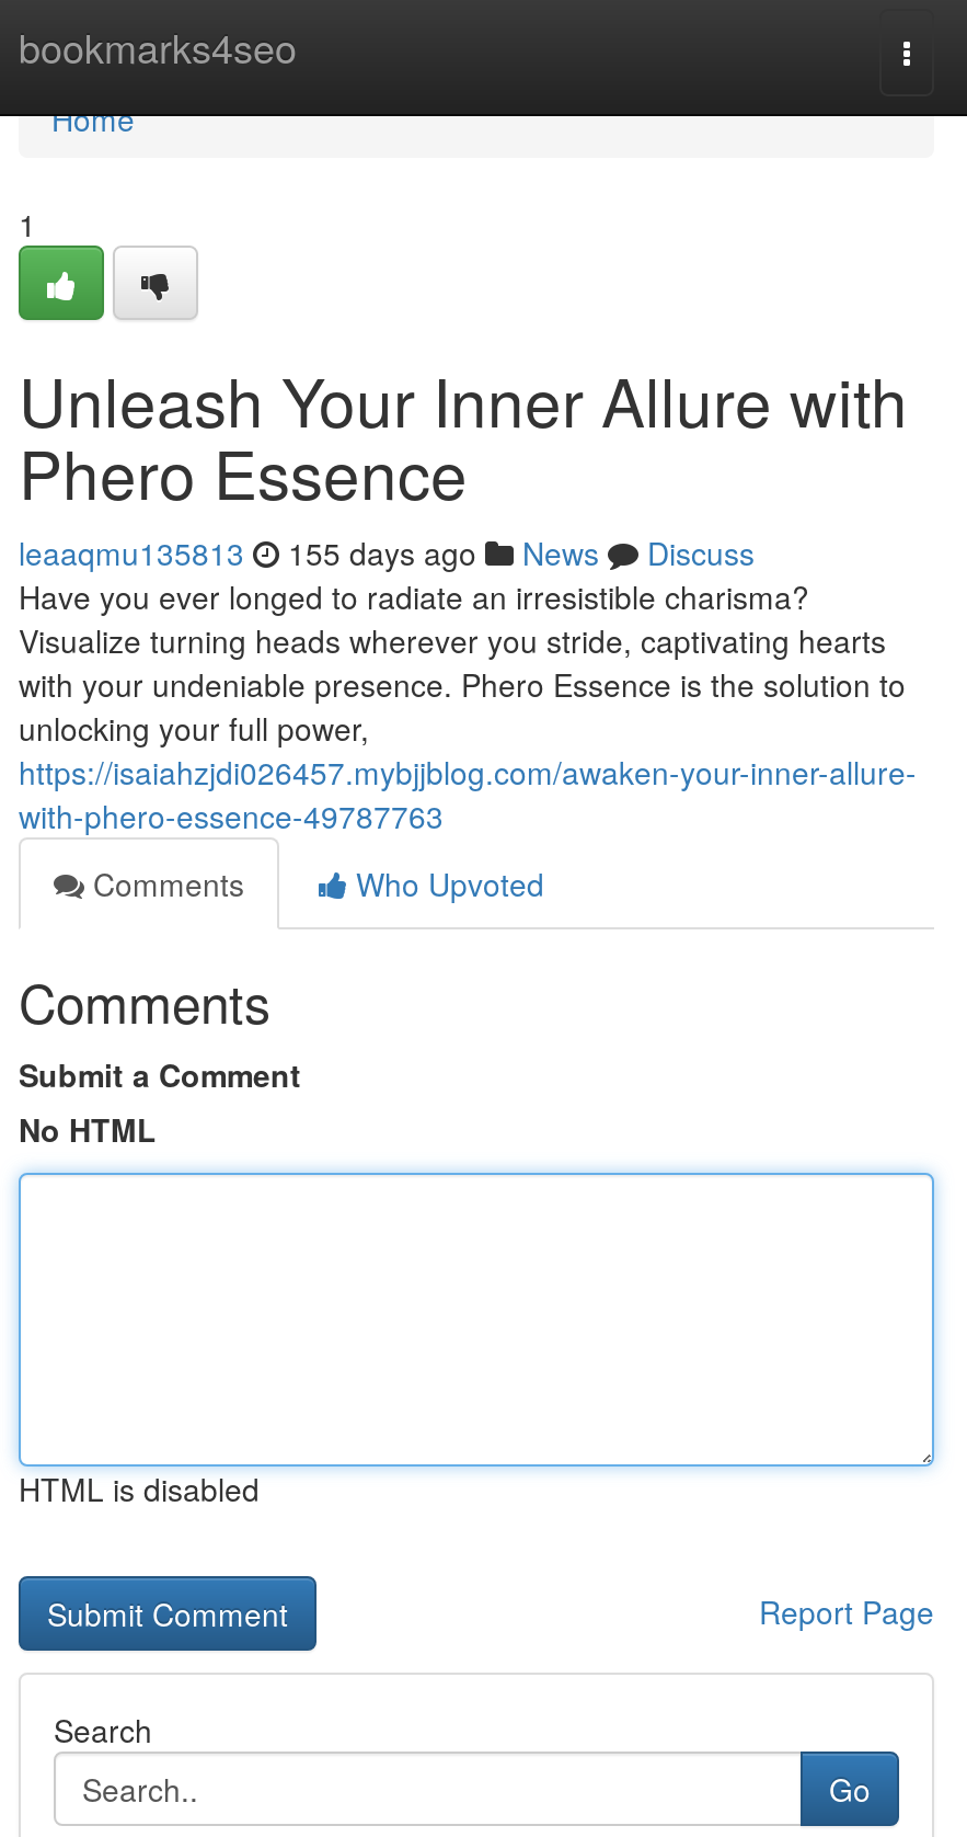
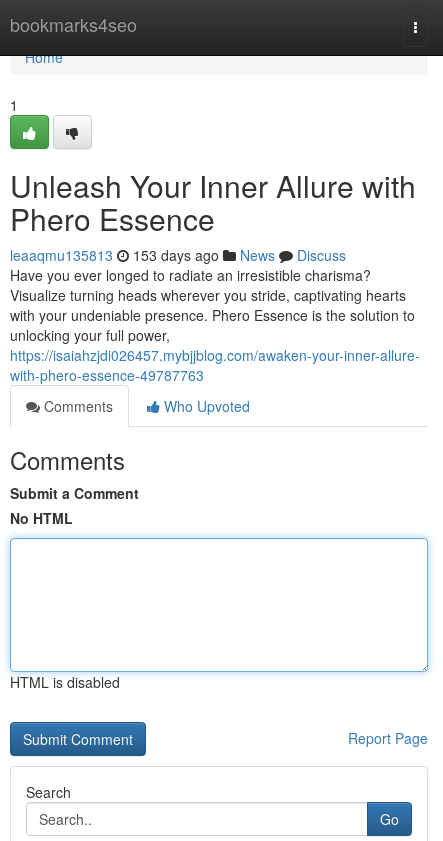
[19,530,755,574] leaaqmu135813 155 days ago News Discuss -> [10,245,346,265] leaaqmu135813 153 days ago News Discuss

